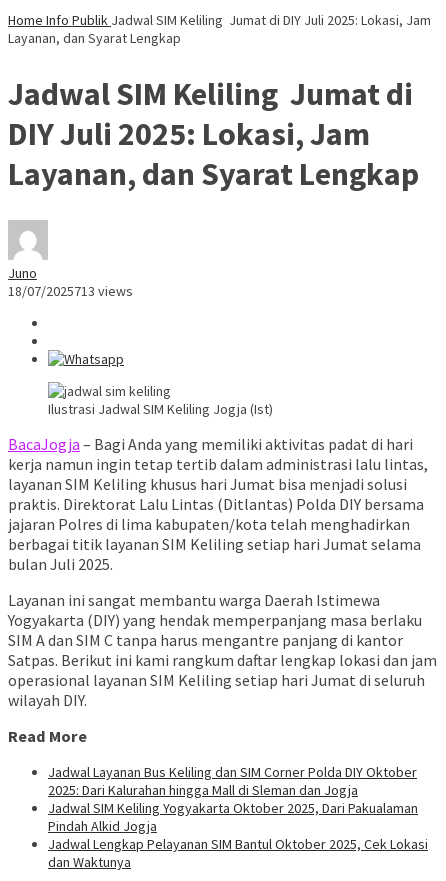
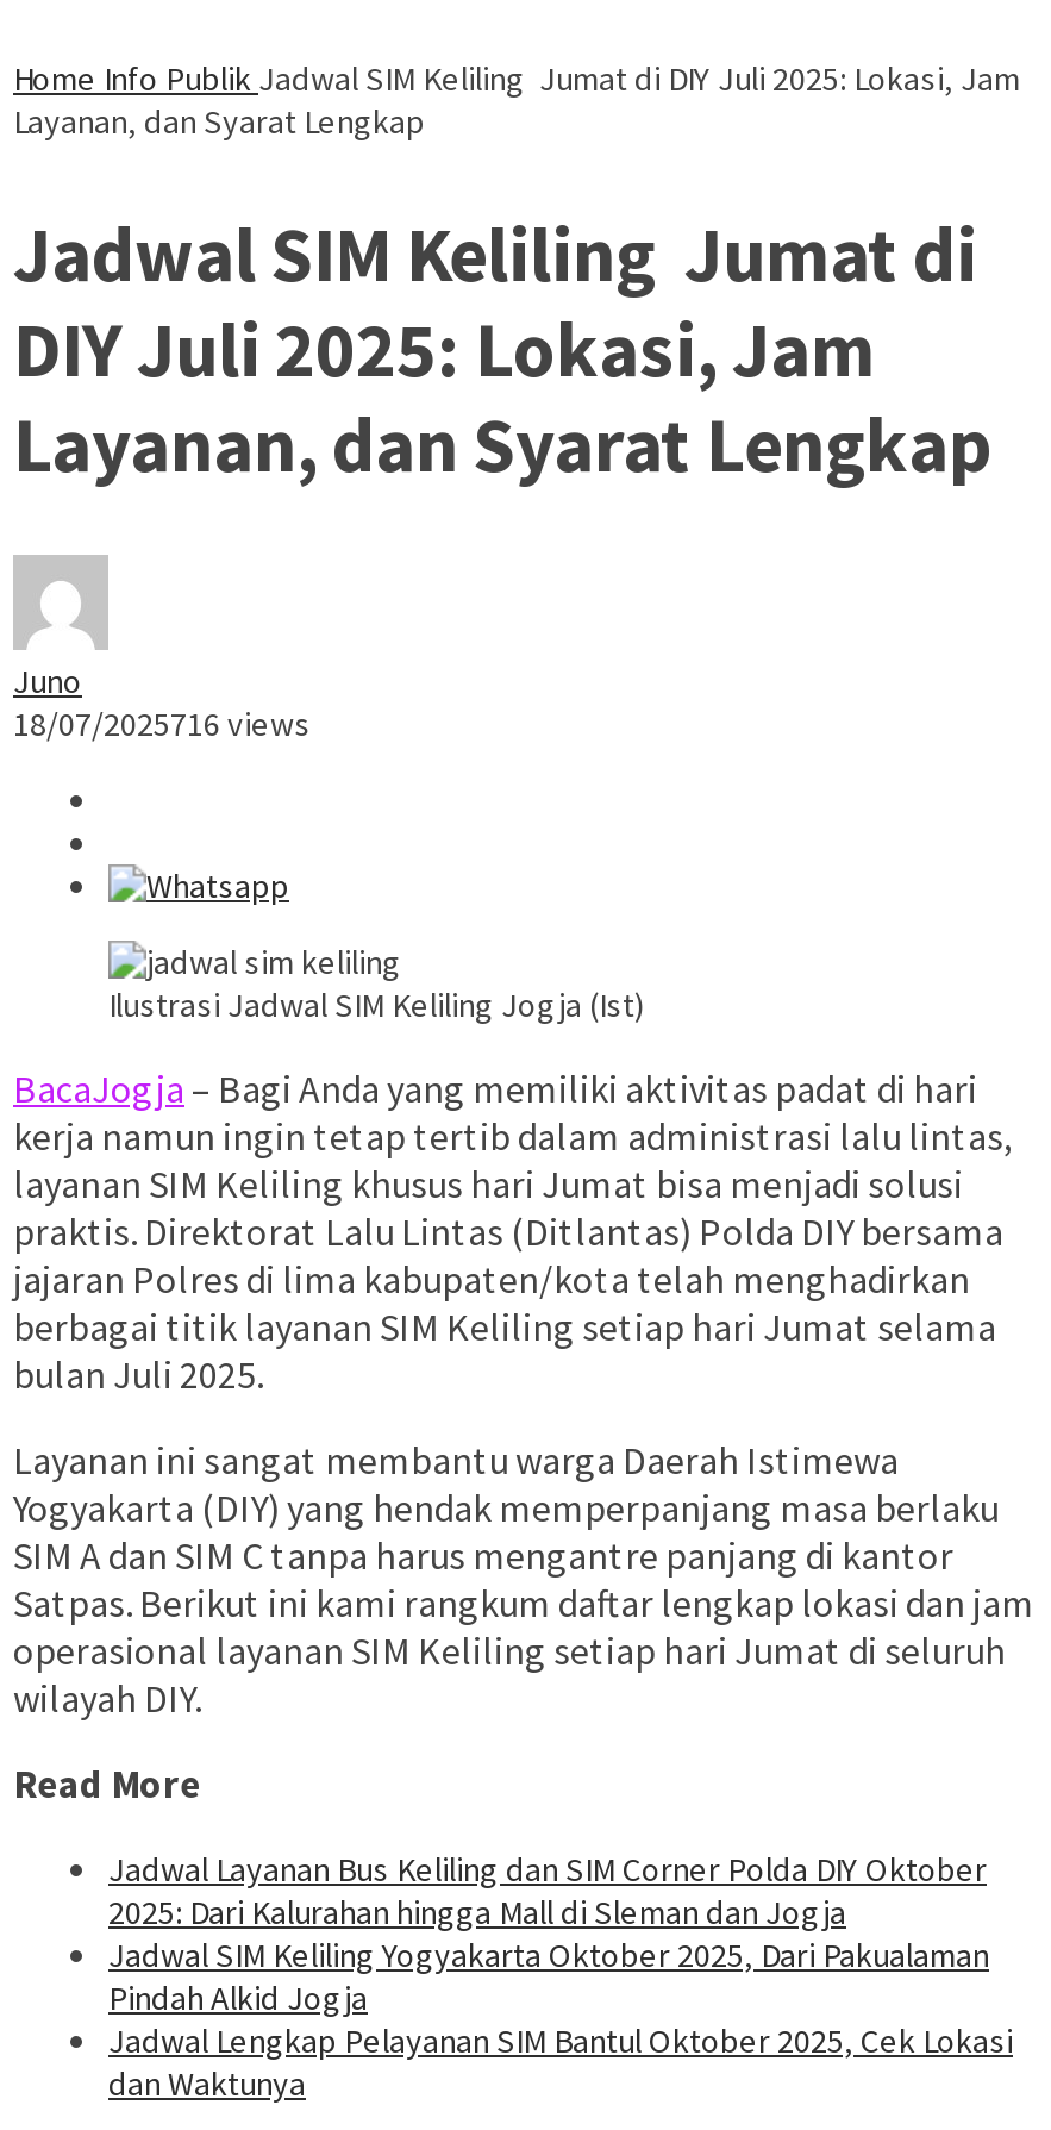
[8,282,133,300] 18/07/2025713 views -> [13,703,311,746] 18/07/2025716 views

